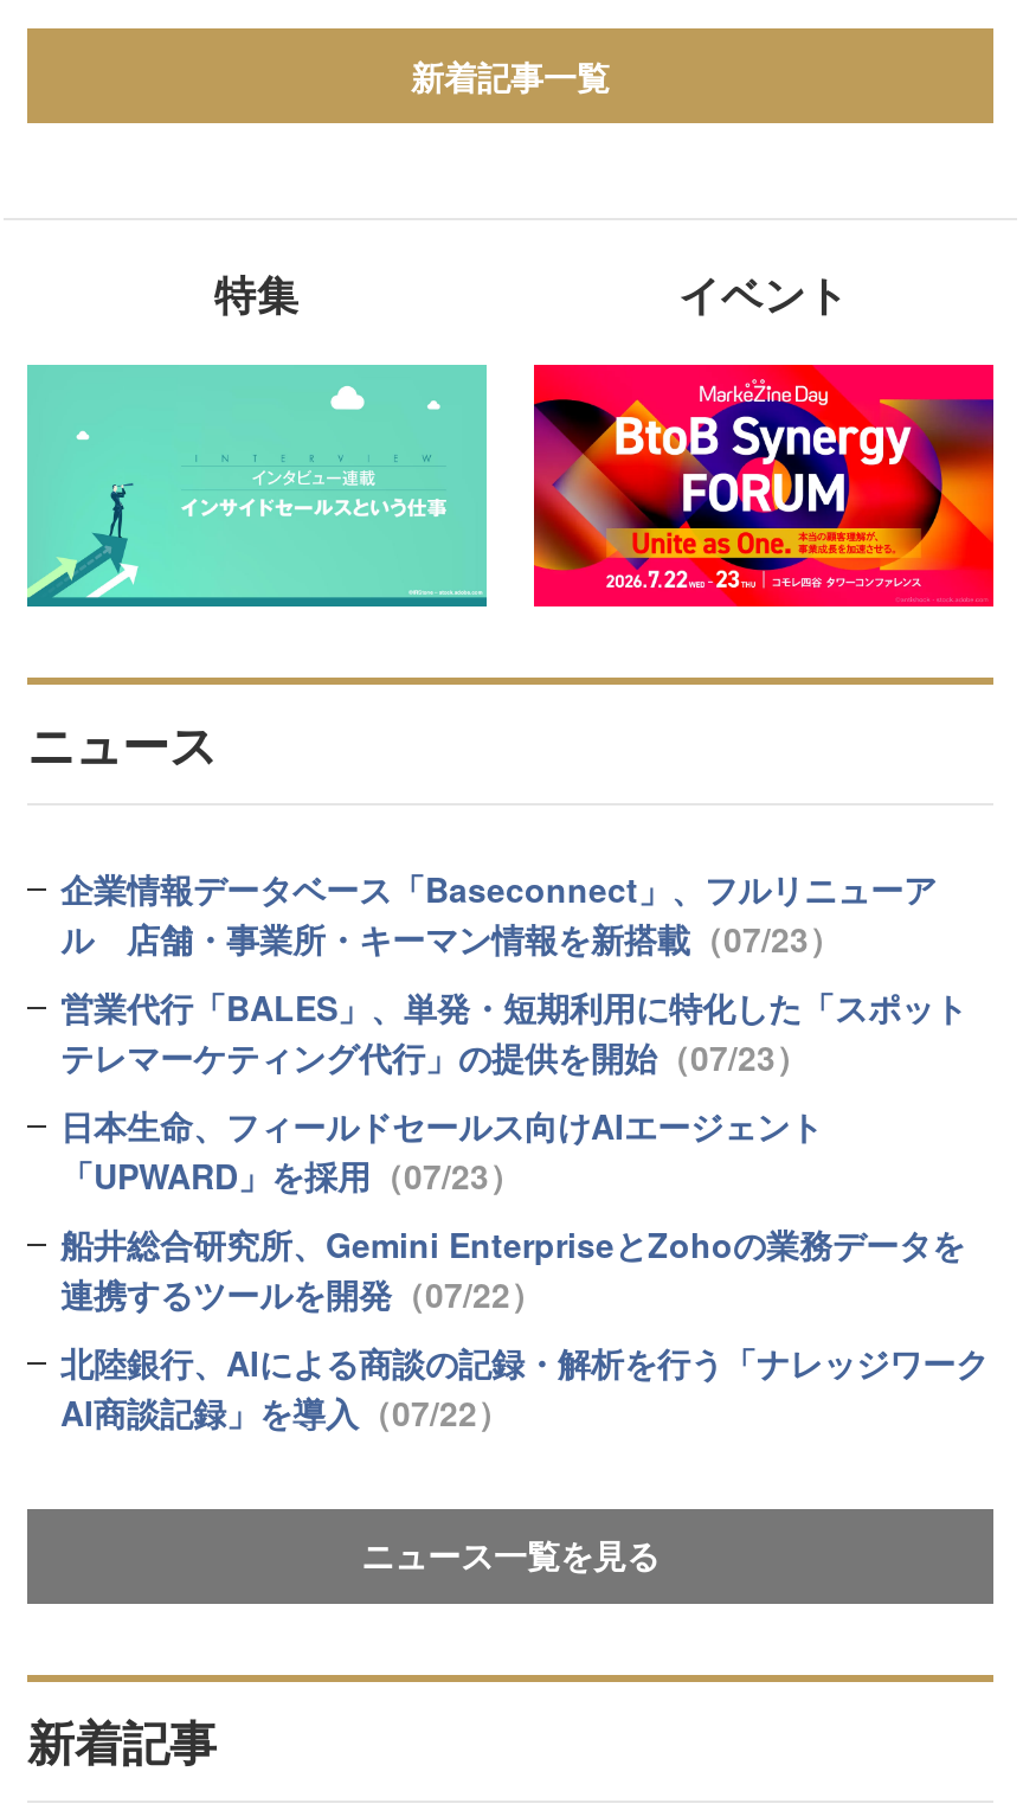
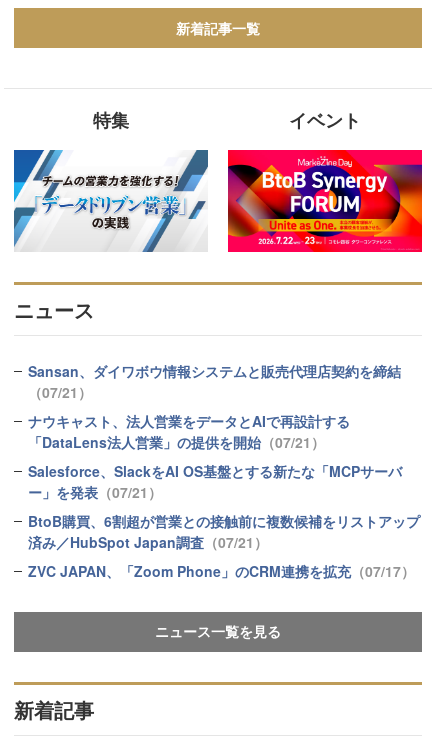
[25,362,489,609] [image] -> [13,149,209,252] [image]
[60,864,989,1435] 企業情報データベース「Baseconnect」、フルリニューア | ル 店舗・事業所・キーマン情報を新搭載（07/23） | 営業代行「BALES」、単発・短期利用に特化した「スポット | テレマーケティング代行」の提供を開始（07/23） | 日本生命、フィールドセールス向けAIエージェント | 「UPWARD」を採用（07/23） | 船井総合研究所、Gemini EnterpriseとZohoの業務データを | 連携するツールを開発（07/22） | 北陸銀行、AIによる商談の記録・解析を行う「ナレッジワーク | AI商談記録」を導入（07/22） -> [28,361,420,581] Sansan、ダイワボウ情報システムと販売代理店契約を締結 | （07/21） | ナウキャスト、法人営業をデータとAIで再設計する | 「DataLens法人営業」の提供を開始（07/21） | Salesforce、SlackをAI OS基盤とする新たな「MCPサーバ | ー」を発表（07/21） | BtoB購買、6割超が営業との接触前に複数候補をリストアップ | 済み／HubSpot Japan調査（07/21） | ZVC JAPAN、「Zoom Phone」のCRM連携を拡充（07/17）

